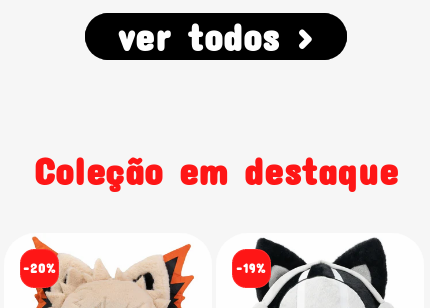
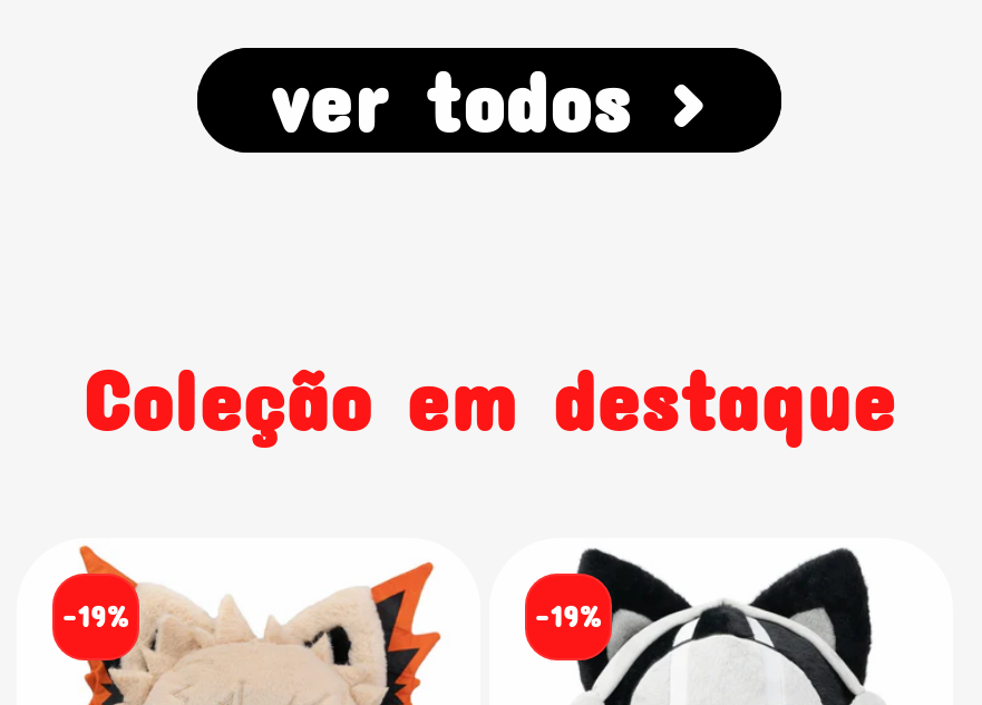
[23,260,56,276] -20% -> [62,598,129,633] -19%

